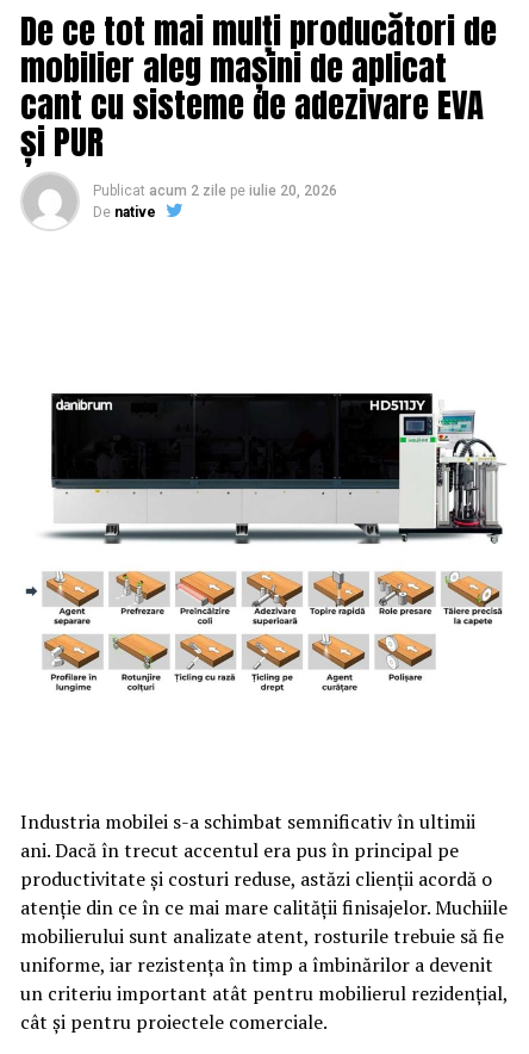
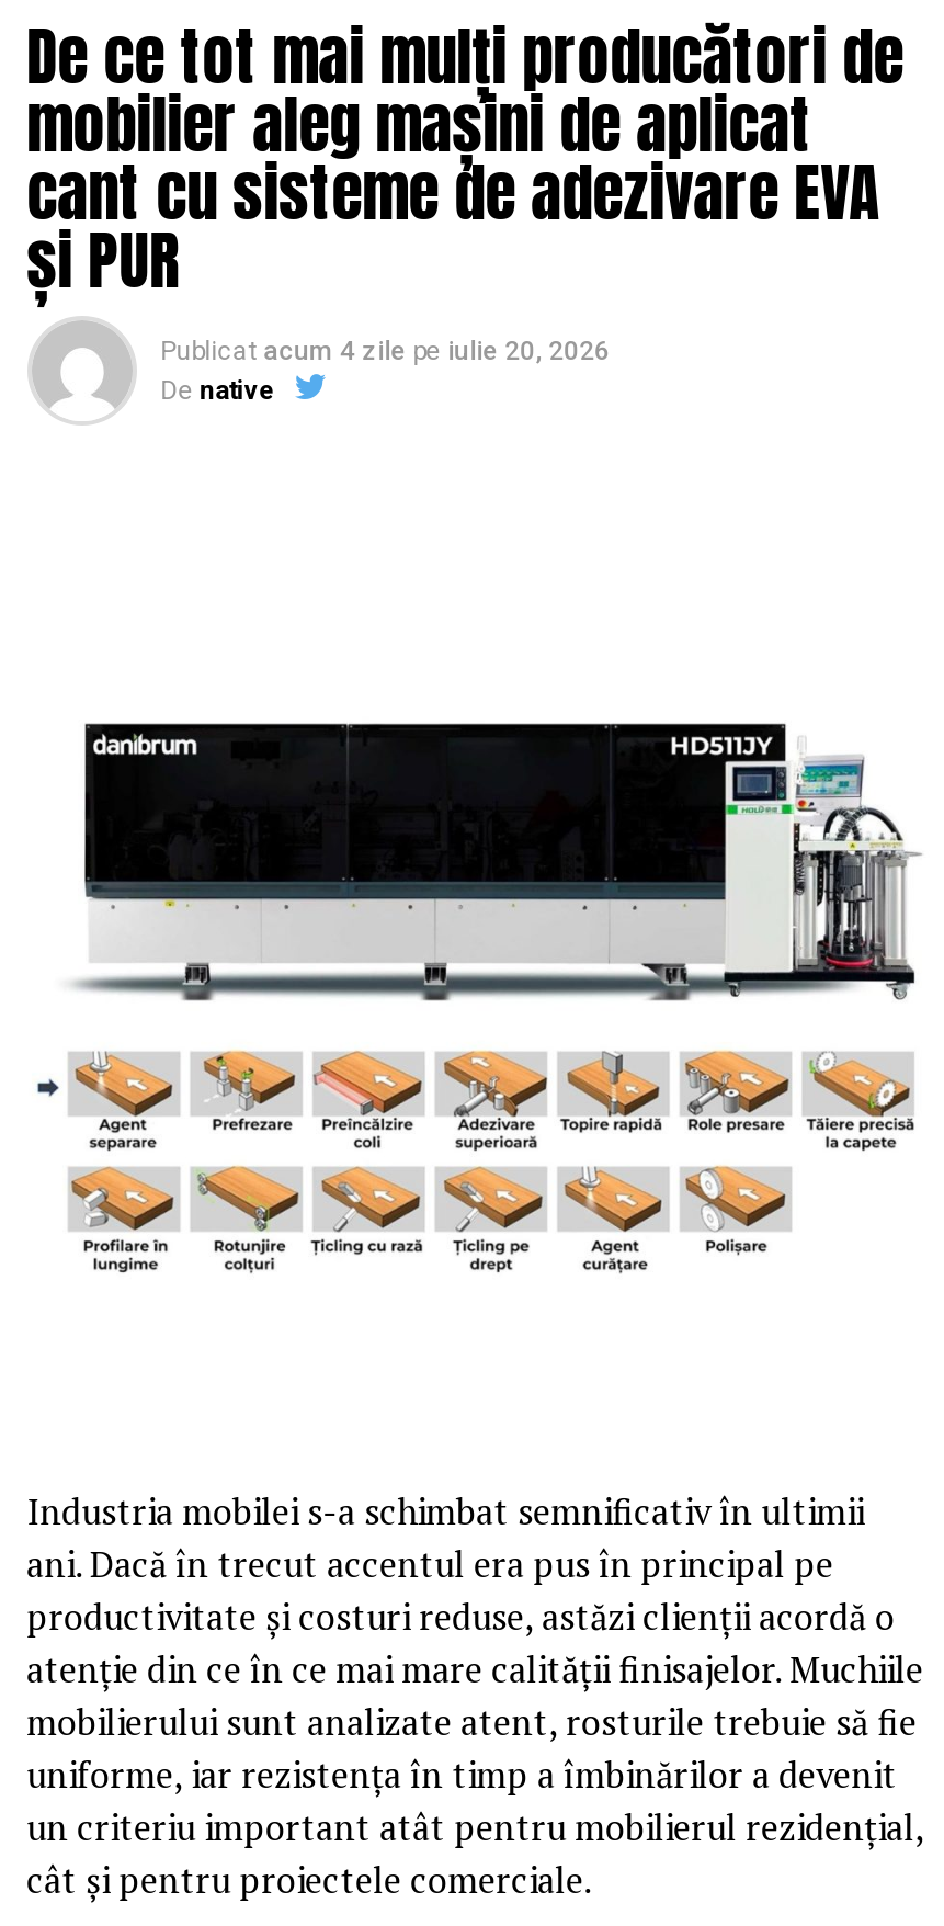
[93,183,337,199] Publicat acum 2 zile pe iulie 20, 2026 -> [161,336,610,367] Publicat acum 4 zile pe iulie 20, 2026

